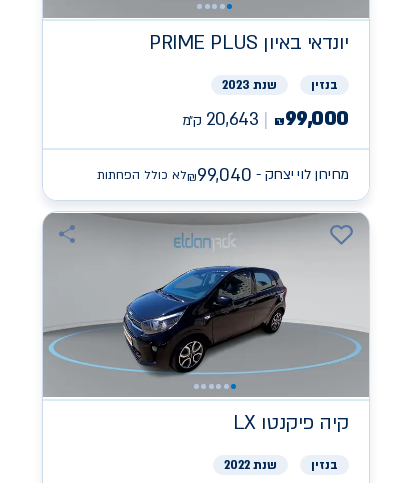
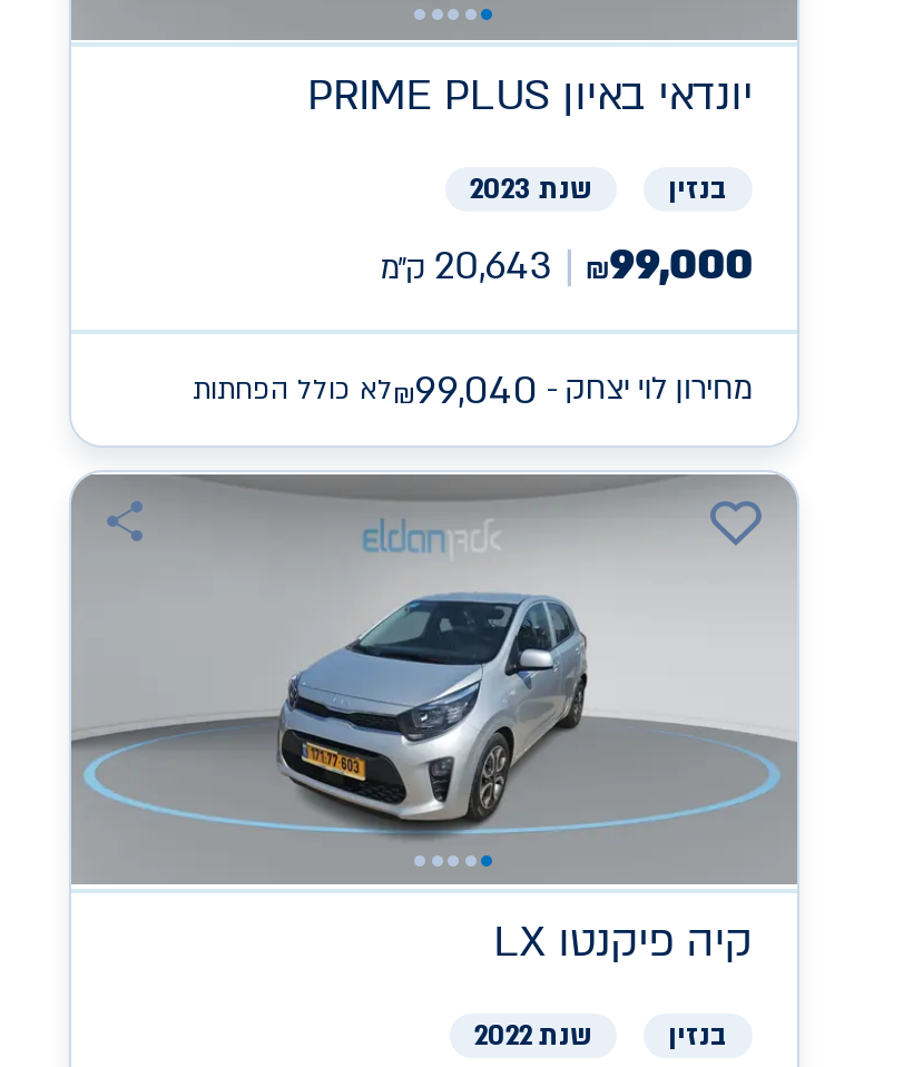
[123,267,288,390] [image] -> [252,597,615,869] [image]

